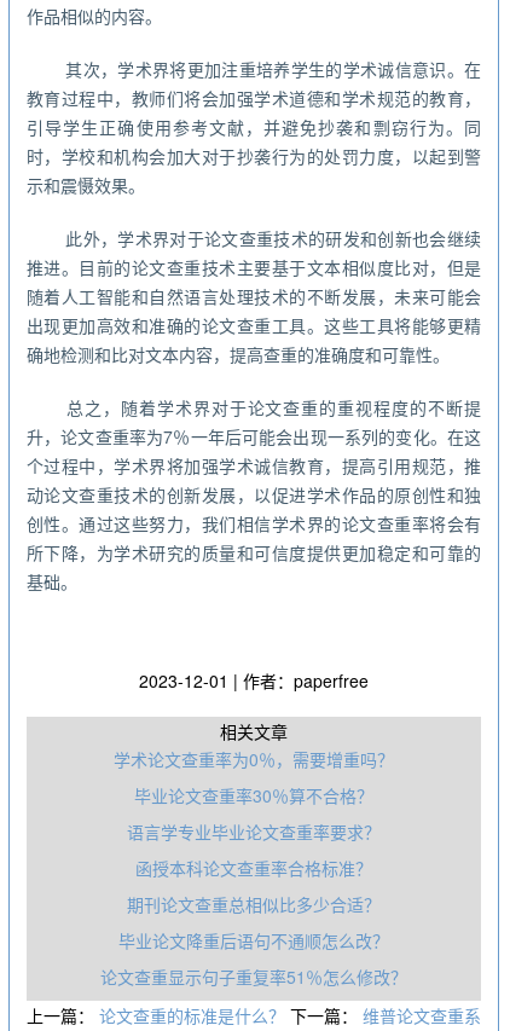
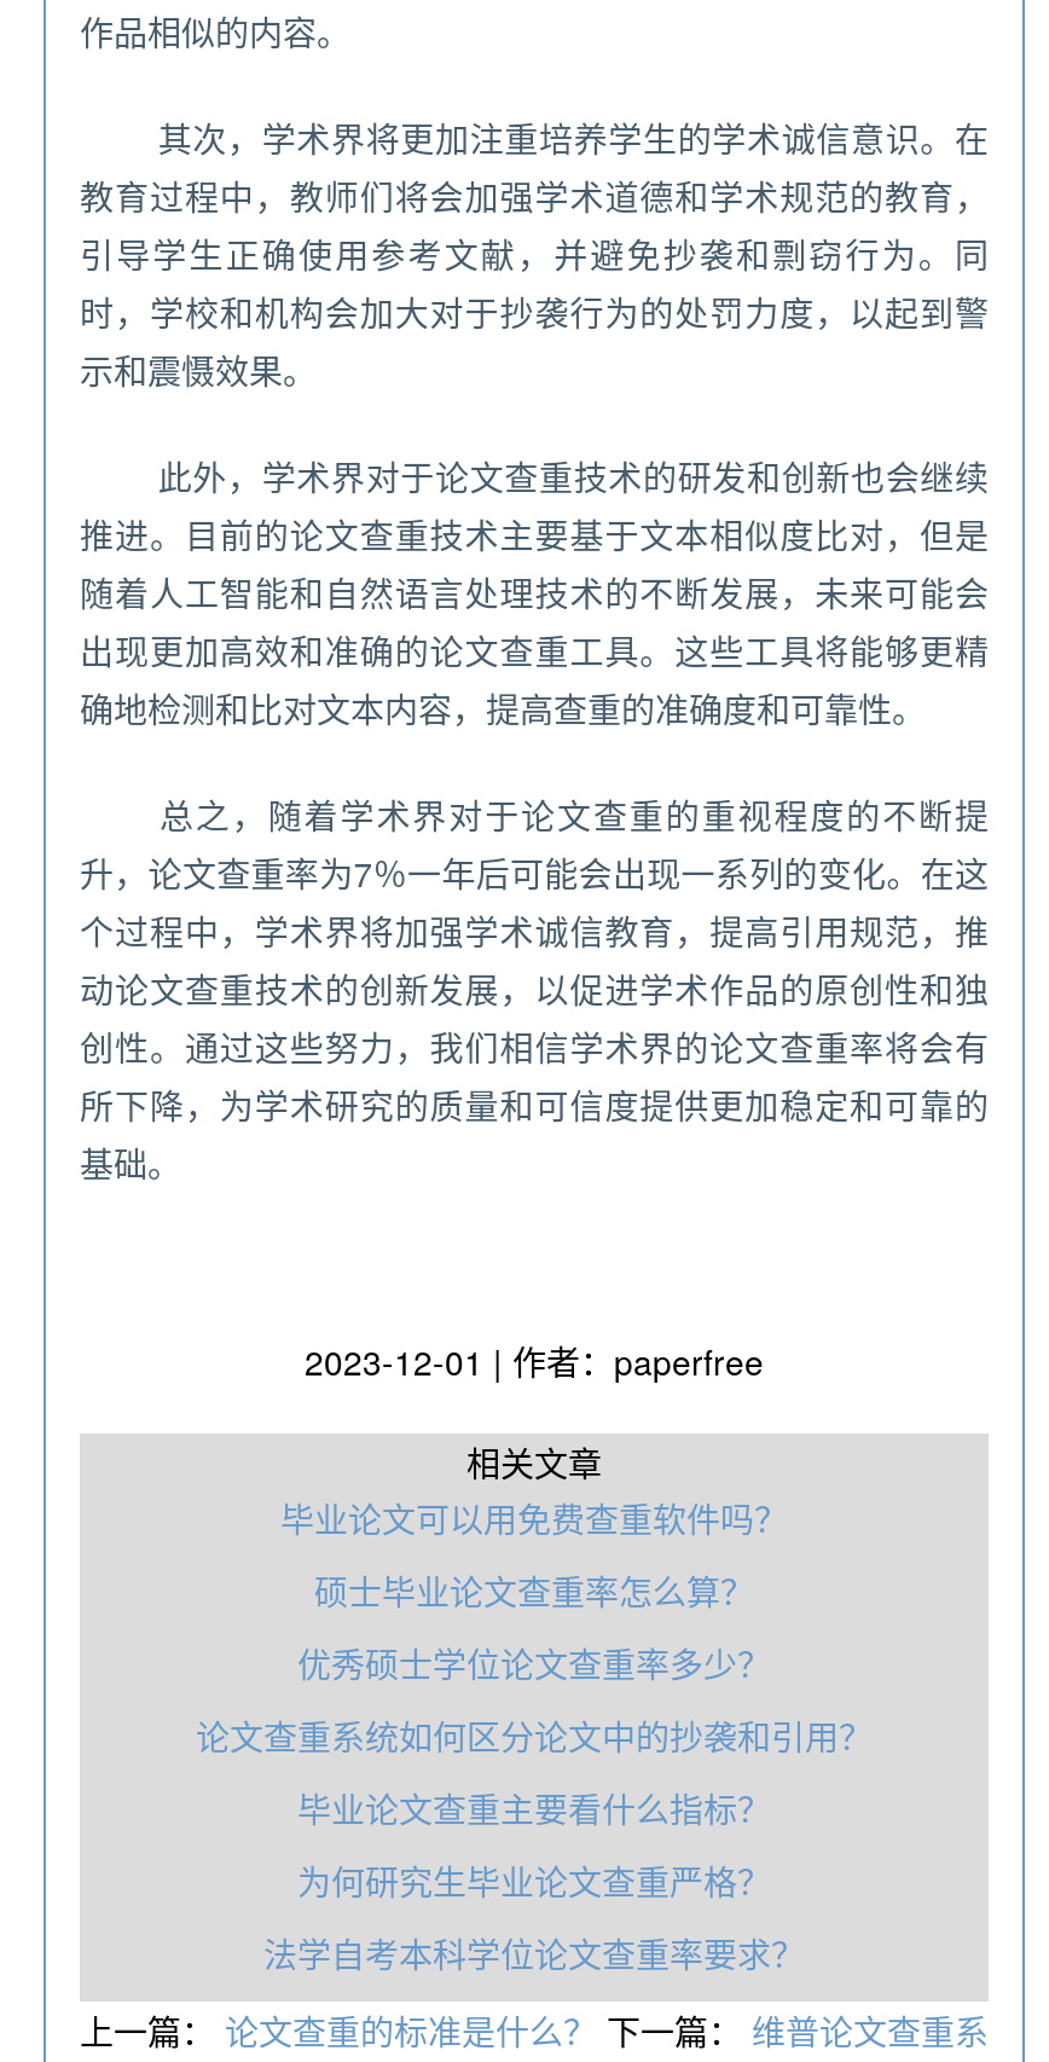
[114,747,394,772] 学术论文查重率为0％，需要增重吗？ -> [280,1495,788,1543] 毕业论文可以用免费查重软件吗？
[134,784,373,808] 毕业论文查重率30％算不合格？ -> [314,1567,754,1616] 硕士毕业论文查重率怎么算？
[127,820,381,844] 语言学专业毕业论文查重率要求？ -> [297,1640,771,1688] 优秀硕士学位论文查重率多少？
[135,856,372,880] 函授本科论文查重率合格标准？ -> [196,1712,873,1761] 论文查重系统如何区分论文中的抄袭和引用？
[127,892,381,917] 期刊论文查重总相似比多少合适？ -> [297,1785,771,1833] 毕业论文查重主要看什么指标？
[118,929,389,953] 毕业论文降重后语句不通顺怎么改？ -> [297,1857,771,1906] 为何研究生毕业论文查重严格？
[100,965,407,989] 论文查重显示句子重复率51％怎么修改？ -> [263,1930,805,1978] 法学自考本科学位论文查重率要求？

